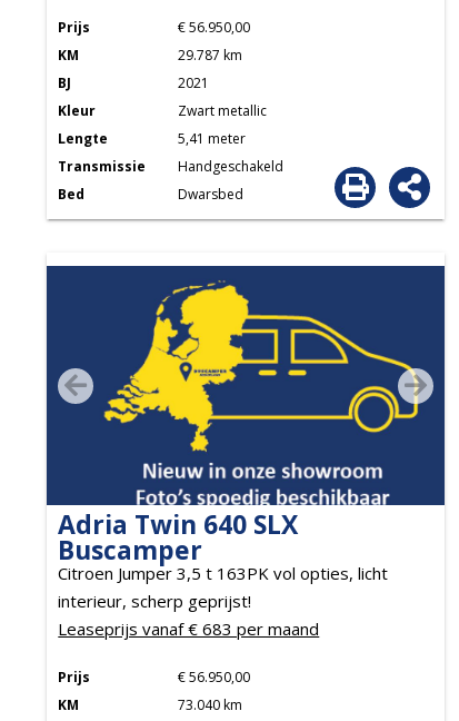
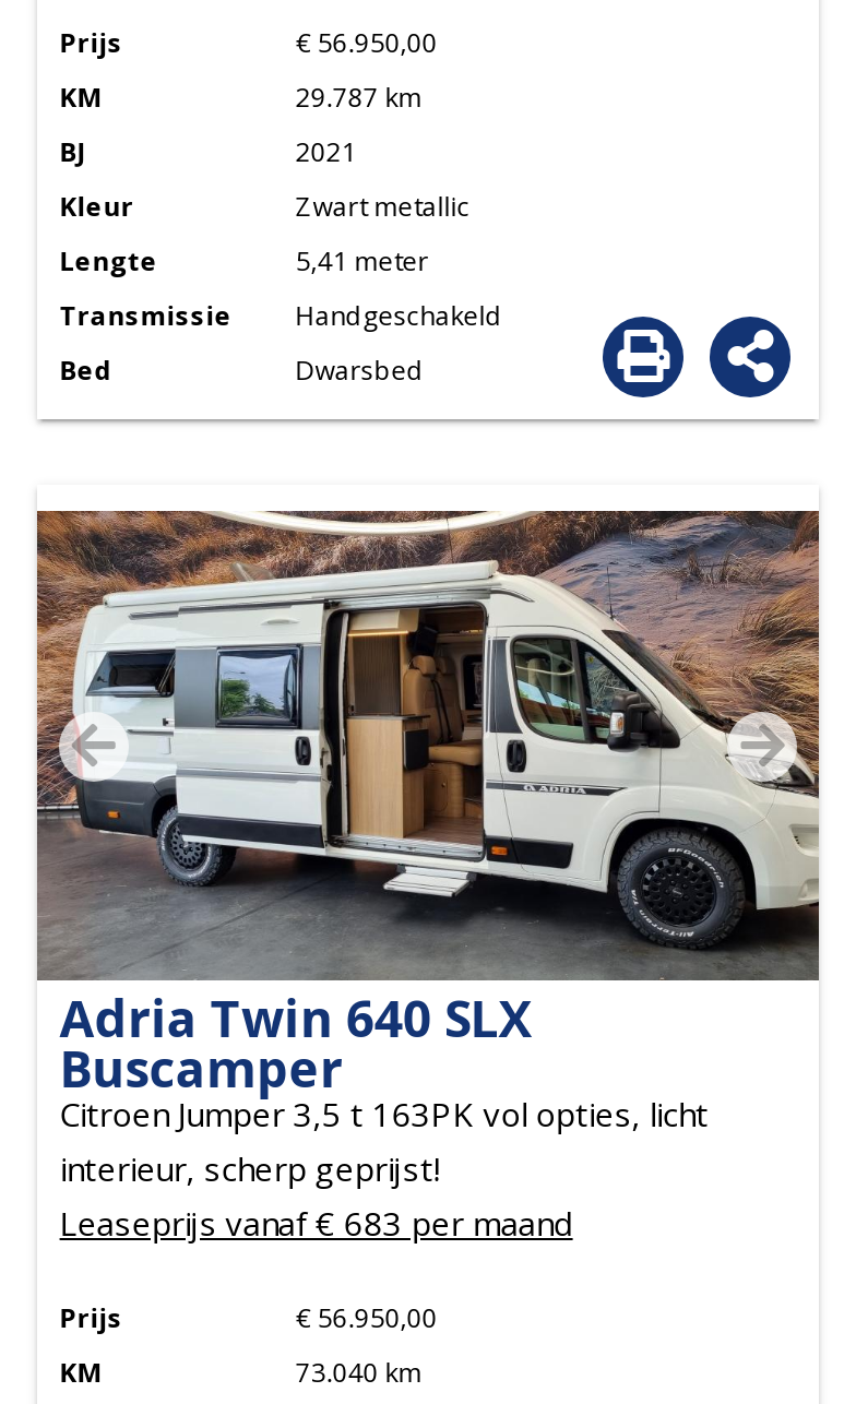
[46,265,446,506] [image] -> [35,509,821,980] [image]

